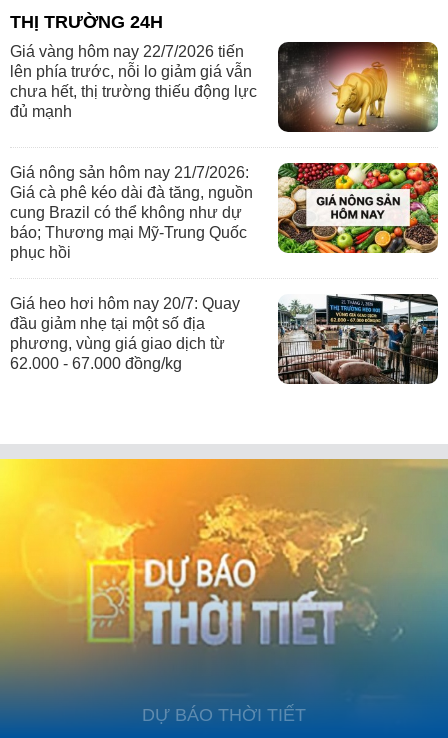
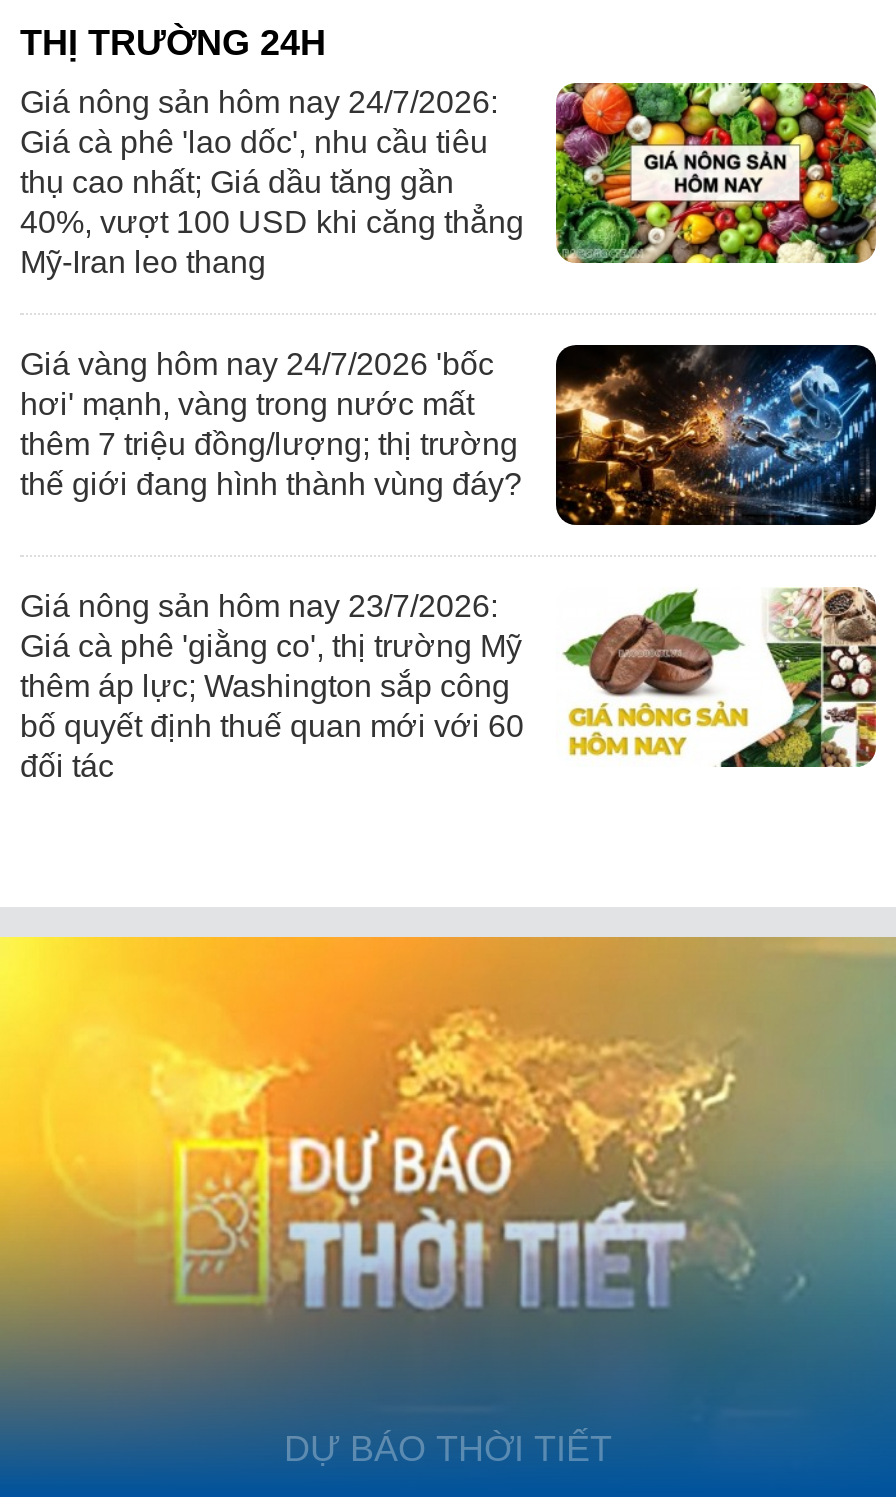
[10,41,438,133] [image] | Giá vàng hôm nay 22/7/2026 tiến | lên phía trước, nỗi lo giảm giá vẫn | chưa hết, thị trường thiếu động lực | đủ mạnh -> [20,81,876,279] [image] | Giá nông sản hôm nay 24/7/2026: | Giá cà phê 'lao dốc', nhu cầu tiêu | thụ cao nhất; Giá dầu tăng gần | 40%, vượt 100 USD khi căng thẳng | Mỹ-Iran leo thang
[10,162,439,261] [image] | Giá nông sản hôm nay 21/7/2026: | Giá cà phê kéo dài đà tăng, nguồn | cung Brazil có thể không như dự | báo; Thương mại Mỹ-Trung Quốc | phục hồi -> [20,343,878,527] [image] | Giá vàng hôm nay 24/7/2026 'bốc | hơi' mạnh, vàng trong nước mất | thêm 7 triệu đồng/lượng; thị trường | thế giới đang hình thành vùng đáy?
[10,293,439,385] [image] | Giá heo hơi hôm nay 20/7: Quay | đầu giảm nhẹ tại một số địa | phương, vùng giá giao dịch từ | 62.000 - 67.000 đồng/kg -> [20,587,878,783] [image] | Giá nông sản hôm nay 23/7/2026: | Giá cà phê 'giằng co', thị trường Mỹ | thêm áp lực; Washington sắp công | bố quyết định thuế quan mới với 60 | đối tác

